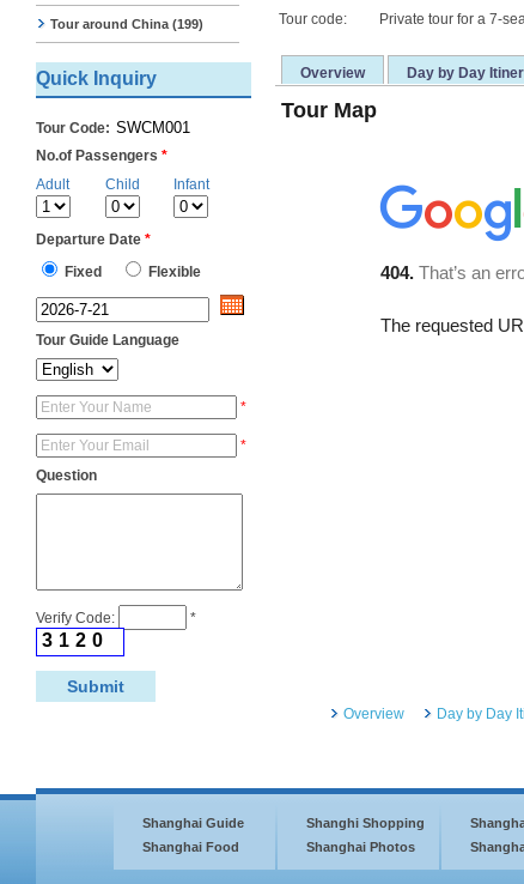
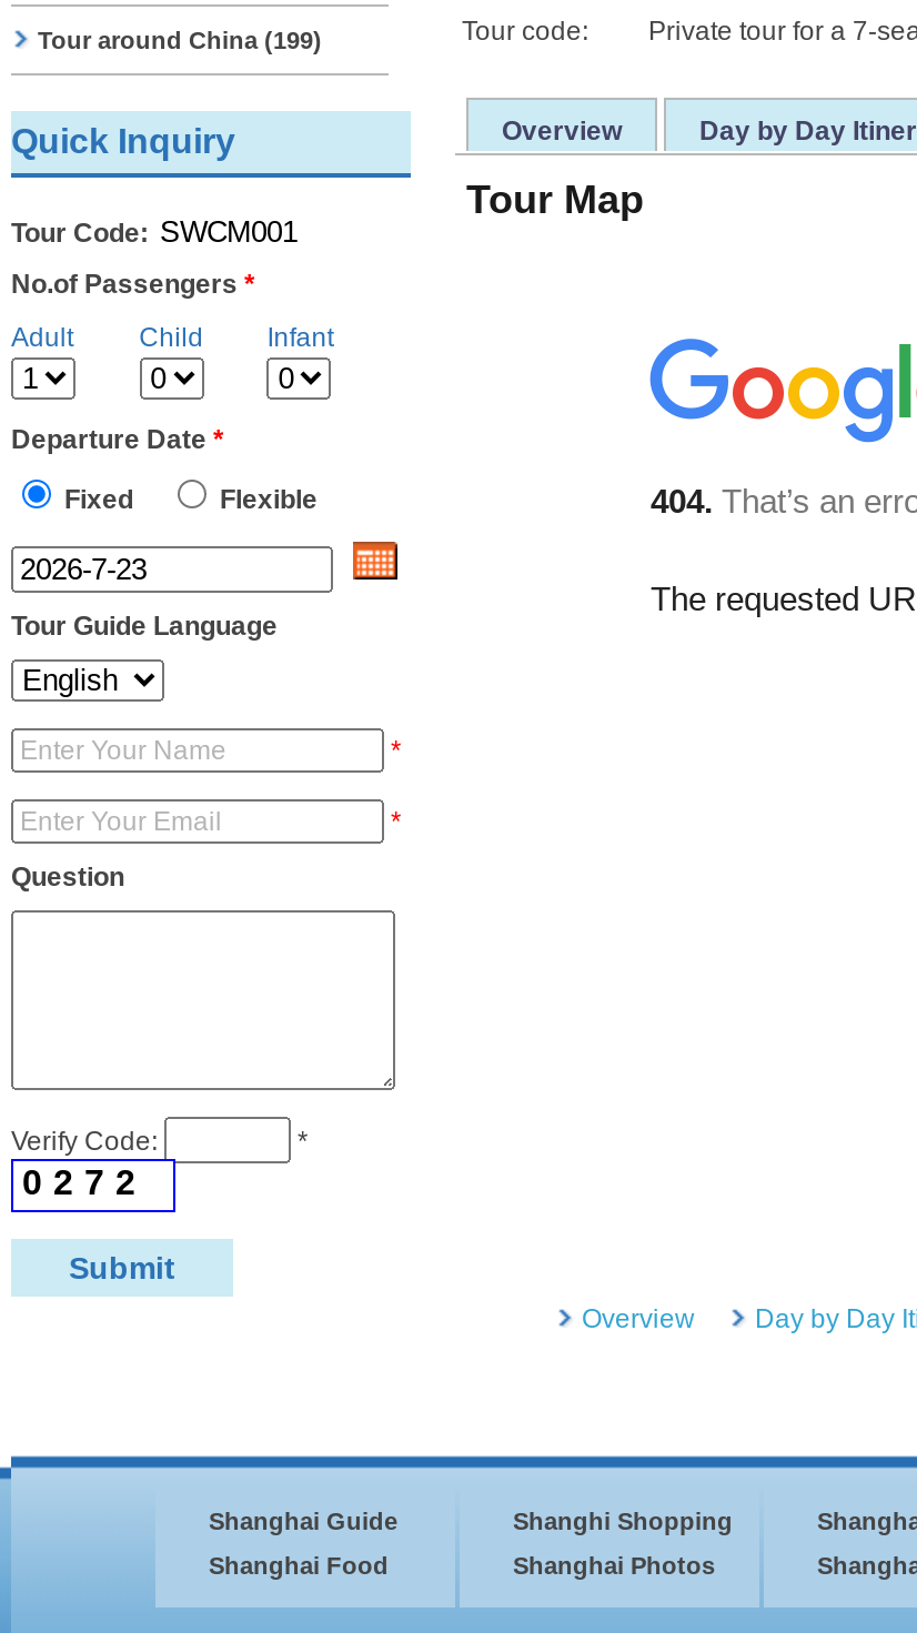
[42,630,109,650] 3 1 2 0 -> [22,1163,147,1201] 0 2 7 2

